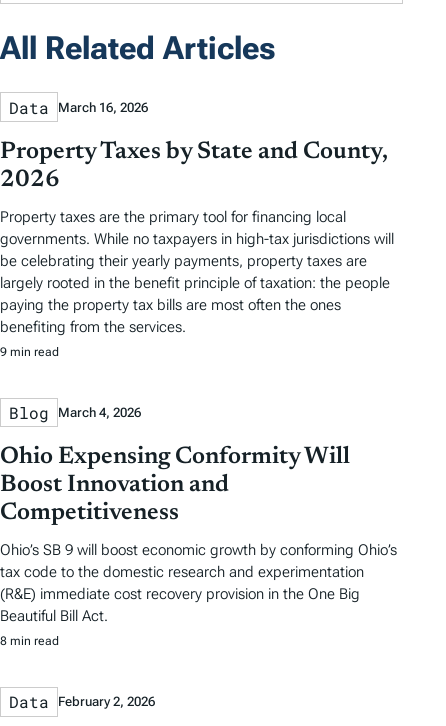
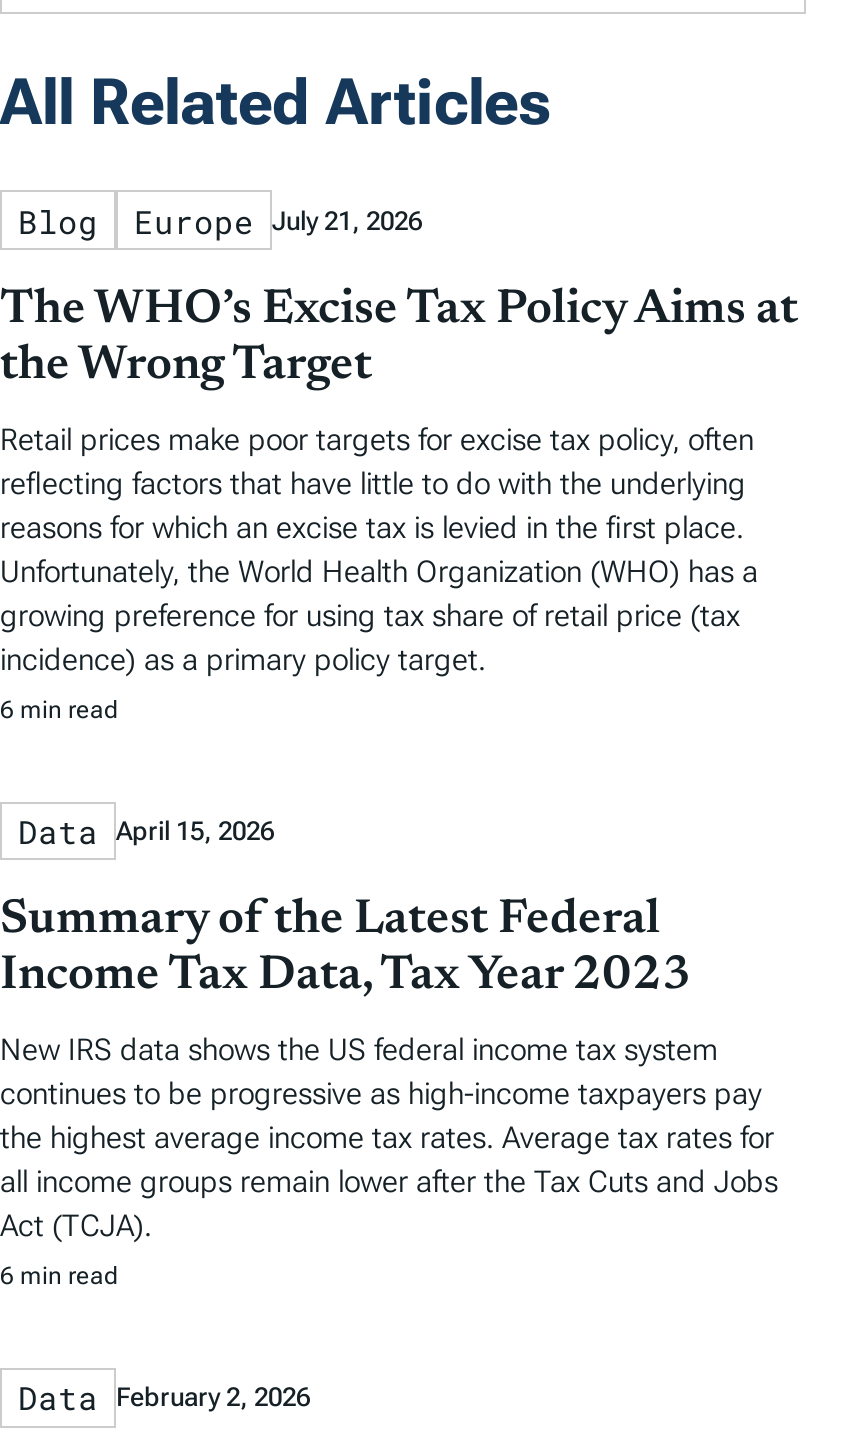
[9,97,148,118] Data March 16, 2026 -> [18,199,422,241] Blog | Europe July 21, 2026
[0,140,387,192] Property Taxes by State and County, | 2026 -> [0,286,798,390] The WHO’s Excise Tax Policy Aims at | the Wrong Target
[0,208,394,336] Property taxes are the primary tool for financing local | governments. While no taxpayers in high-tax jurisdictions will | be celebrating their yearly payments, property taxes are | largely rooted in the benefit principle of taxation: the people | paying the property tax bills are most often the ones | benefiting from the services. -> [0,422,758,678] Retail prices make poor targets for excise tax policy, often | reflecting factors that have little to do with the underlying | reasons for which an excise tax is levied in the first place. | Unfortunately, the World Health Organization (WHO) has a | growing preference for using tax share of retail price (tax | incidence) as a primary policy target.
[0,345,59,359] 9 min read -> [0,696,118,724] 6 min read
[9,402,141,423] Blog March 4, 2026 -> [18,810,274,852] Data April 15, 2026
[0,445,350,525] Ohio Expensing Conformity Will | Boost Innovation and | Competitiveness -> [0,896,692,1000] Summary of the Latest Federal | Income Tax Data, Tax Year 2023
[0,541,397,625] Ohio’s SB 9 will boost economic growth by conforming Ohio’s | tax code to the domestic research and experimentation | (R&E) immediate cost recovery provision in the One Big | Beautiful Bill Act. -> [0,1032,778,1244] New IRS data shows the US federal income tax system | continues to be progressive as high-income taxpayers pay | the highest average income tax rates. Average tax rates for | all income groups remain lower after the Tax Cuts and Jobs | Act (TCJA).
[0,634,59,648] 8 min read -> [0,1262,118,1290] 6 min read

